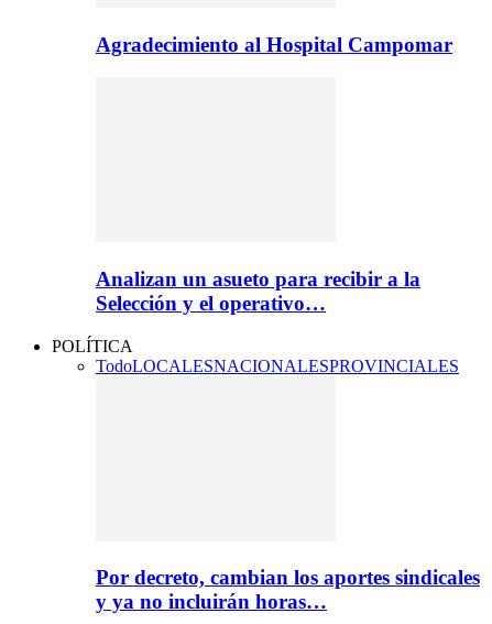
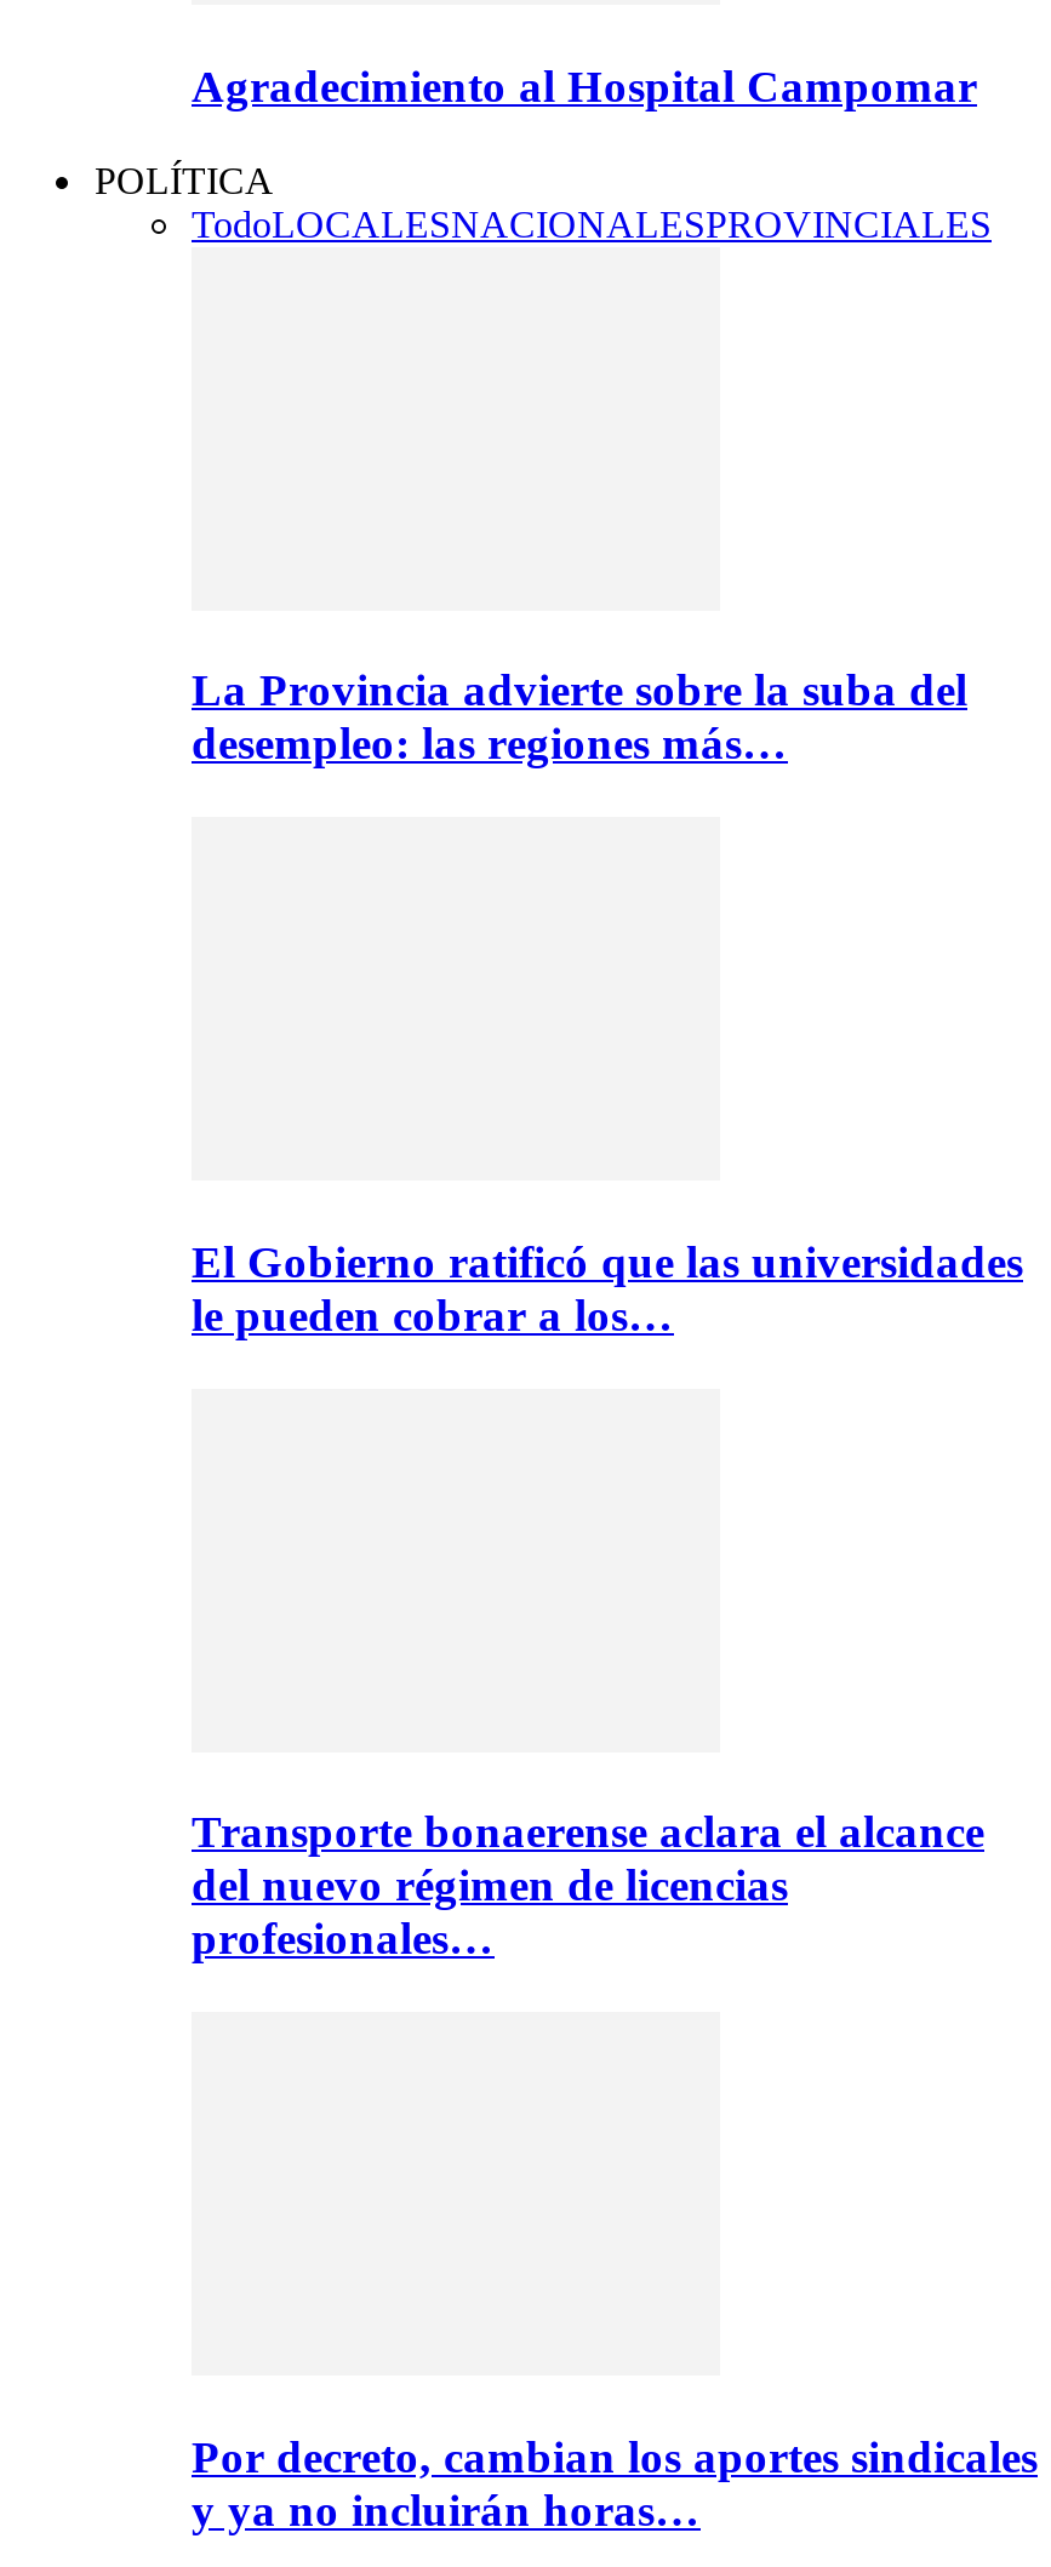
[96,267,420,315] Analizan un asueto para recibir a la | Selección y el operativo… -> none
moved [52,337,459,375] -> [95,159,992,244]: POLÍTICA | TodoLOCALESNACIONALESPROVINCIALES
none -> [192,665,967,770] La Provincia advierte sobre la suba del | desempleo: las regiones más…
none -> [192,1236,1023,1340] El Gobierno ratificó que las universidades | le pueden cobrar a los…
none -> [192,1807,984,1964] Transporte bonaerense aclara el alcance | del nuevo régimen de licencias | profesionales…

